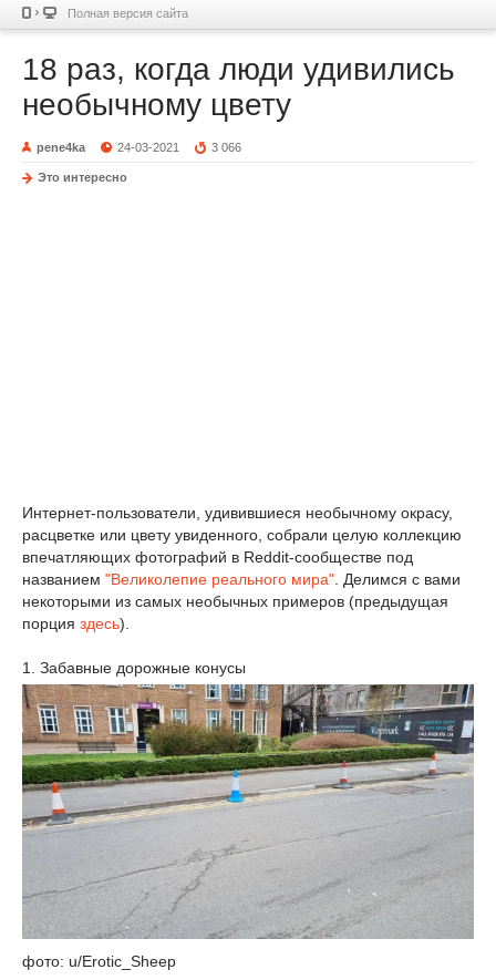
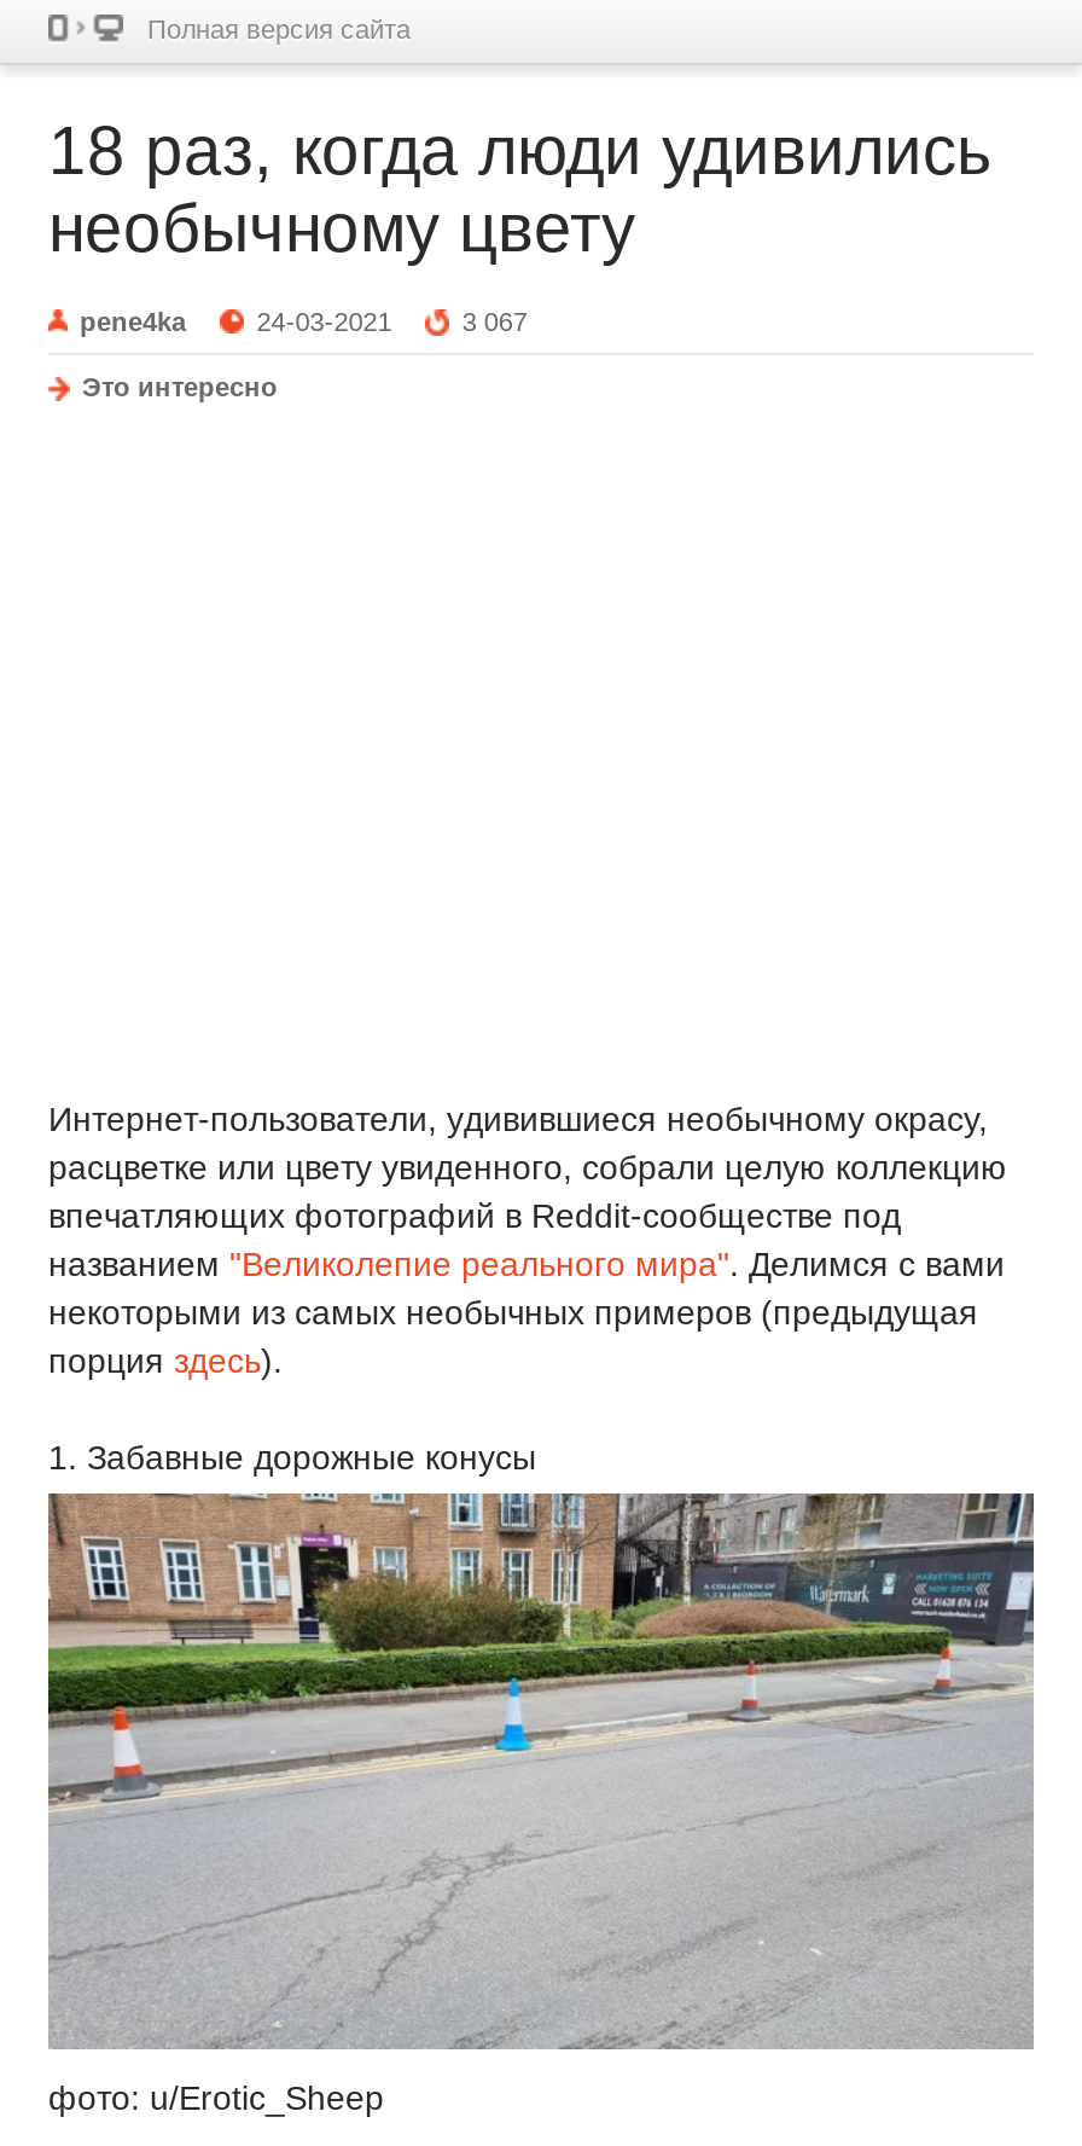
[212,141,242,154] 3 066 -> [462,307,527,336] 3 067

